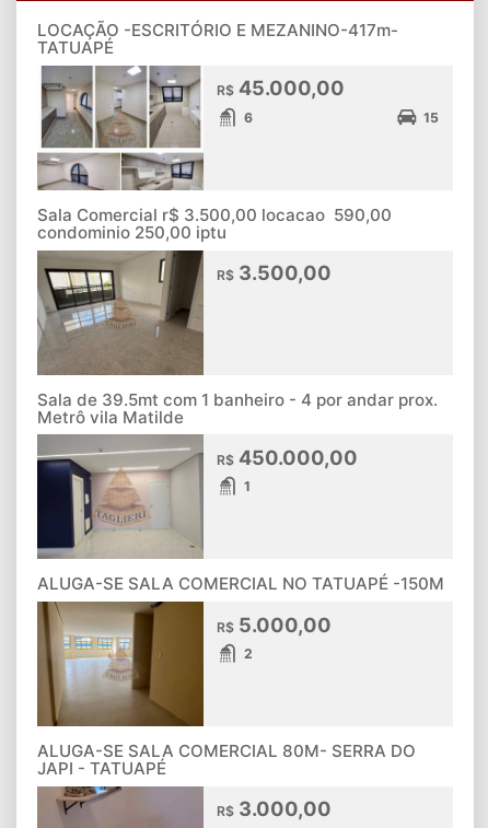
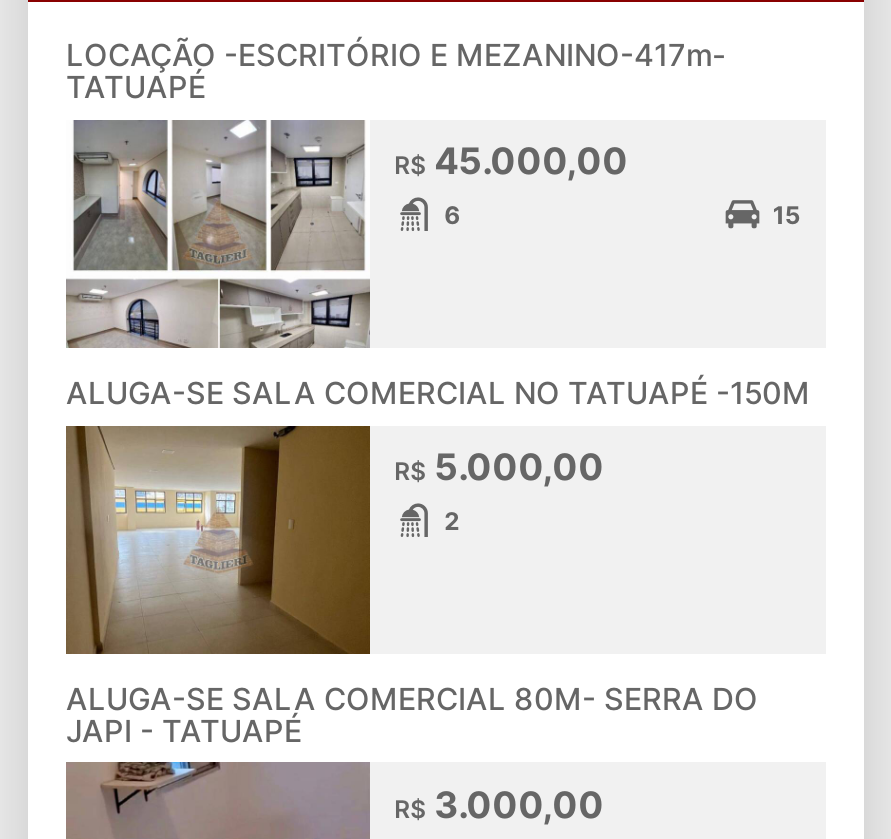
[36,204,392,376] [image] | Sala Comercial r$ 3.500,00 locacao 590,00 | condominio 250,00 iptu | R$3.500,00 -> none
[36,389,438,560] [image] | Sala de 39.5mt com 1 banheiro - 4 por andar prox. | Metrô vila Matilde | R$450.000,00 | 1 -> none

